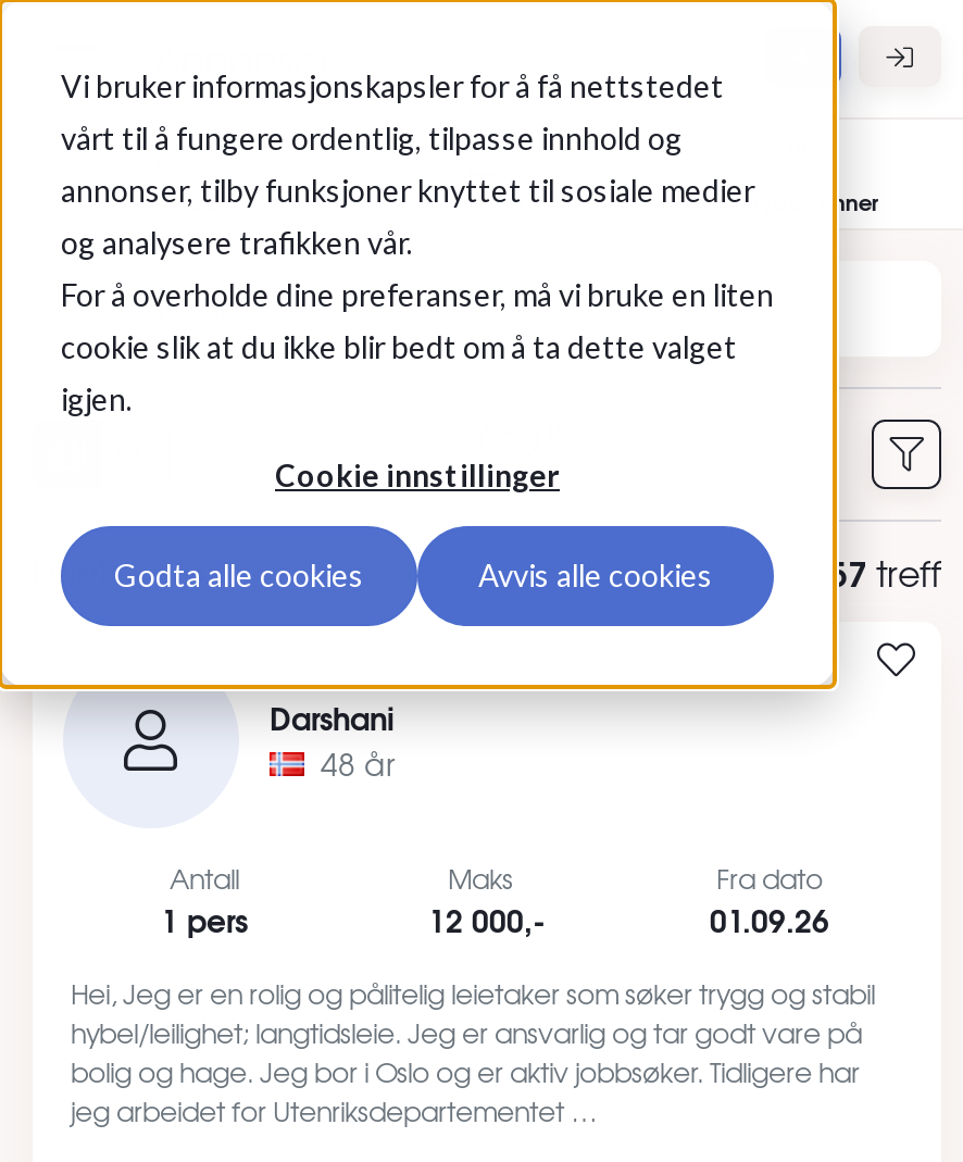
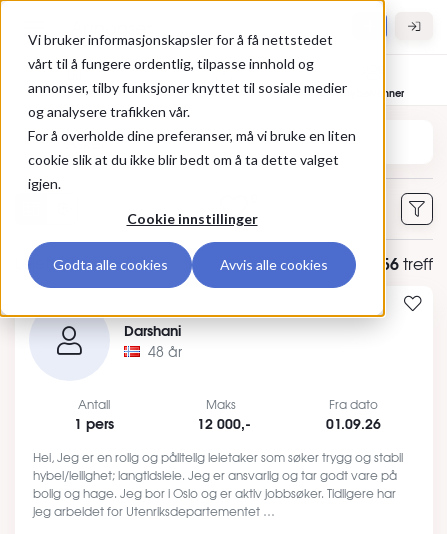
[828,545,941,597] 57 treff -> [381,250,433,274] 56 treff

